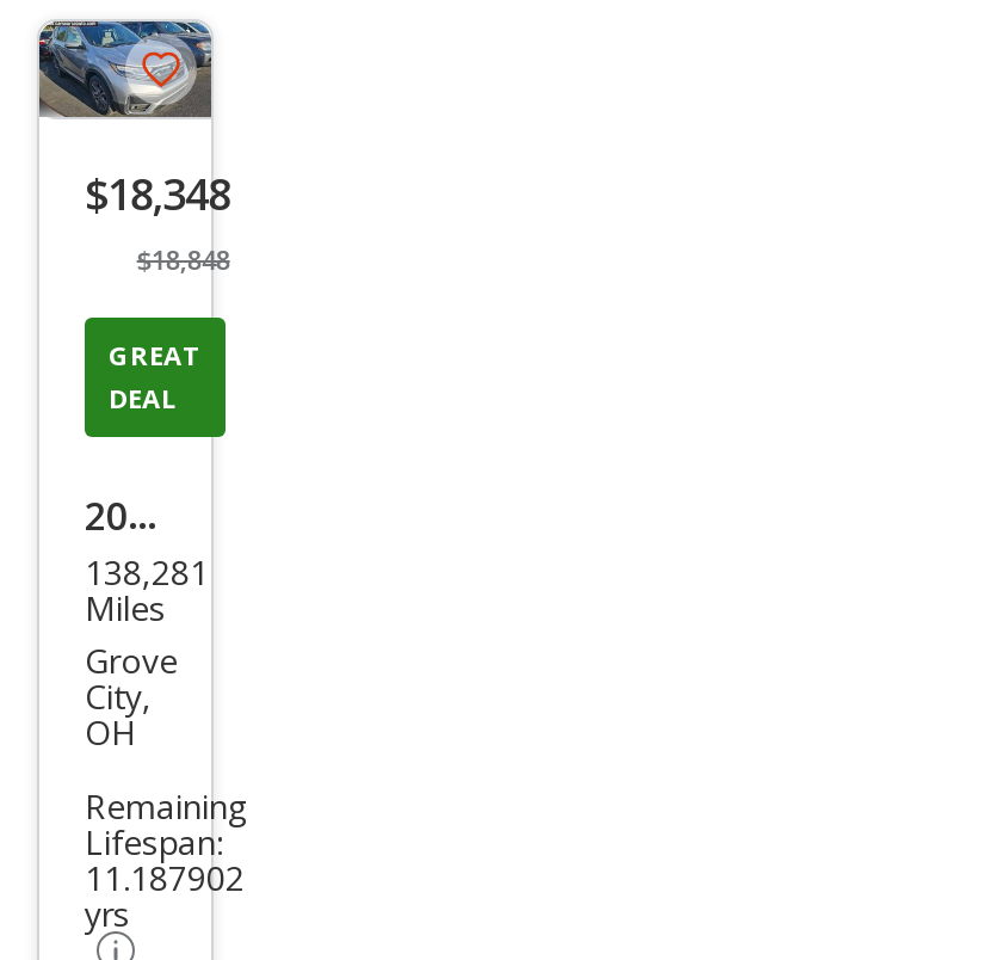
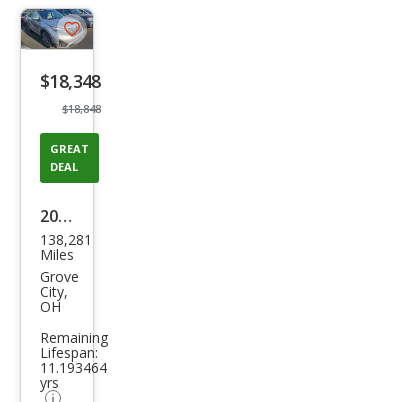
[85,854,245,899] 11.187902 -> [40,358,107,377] 11.193464

